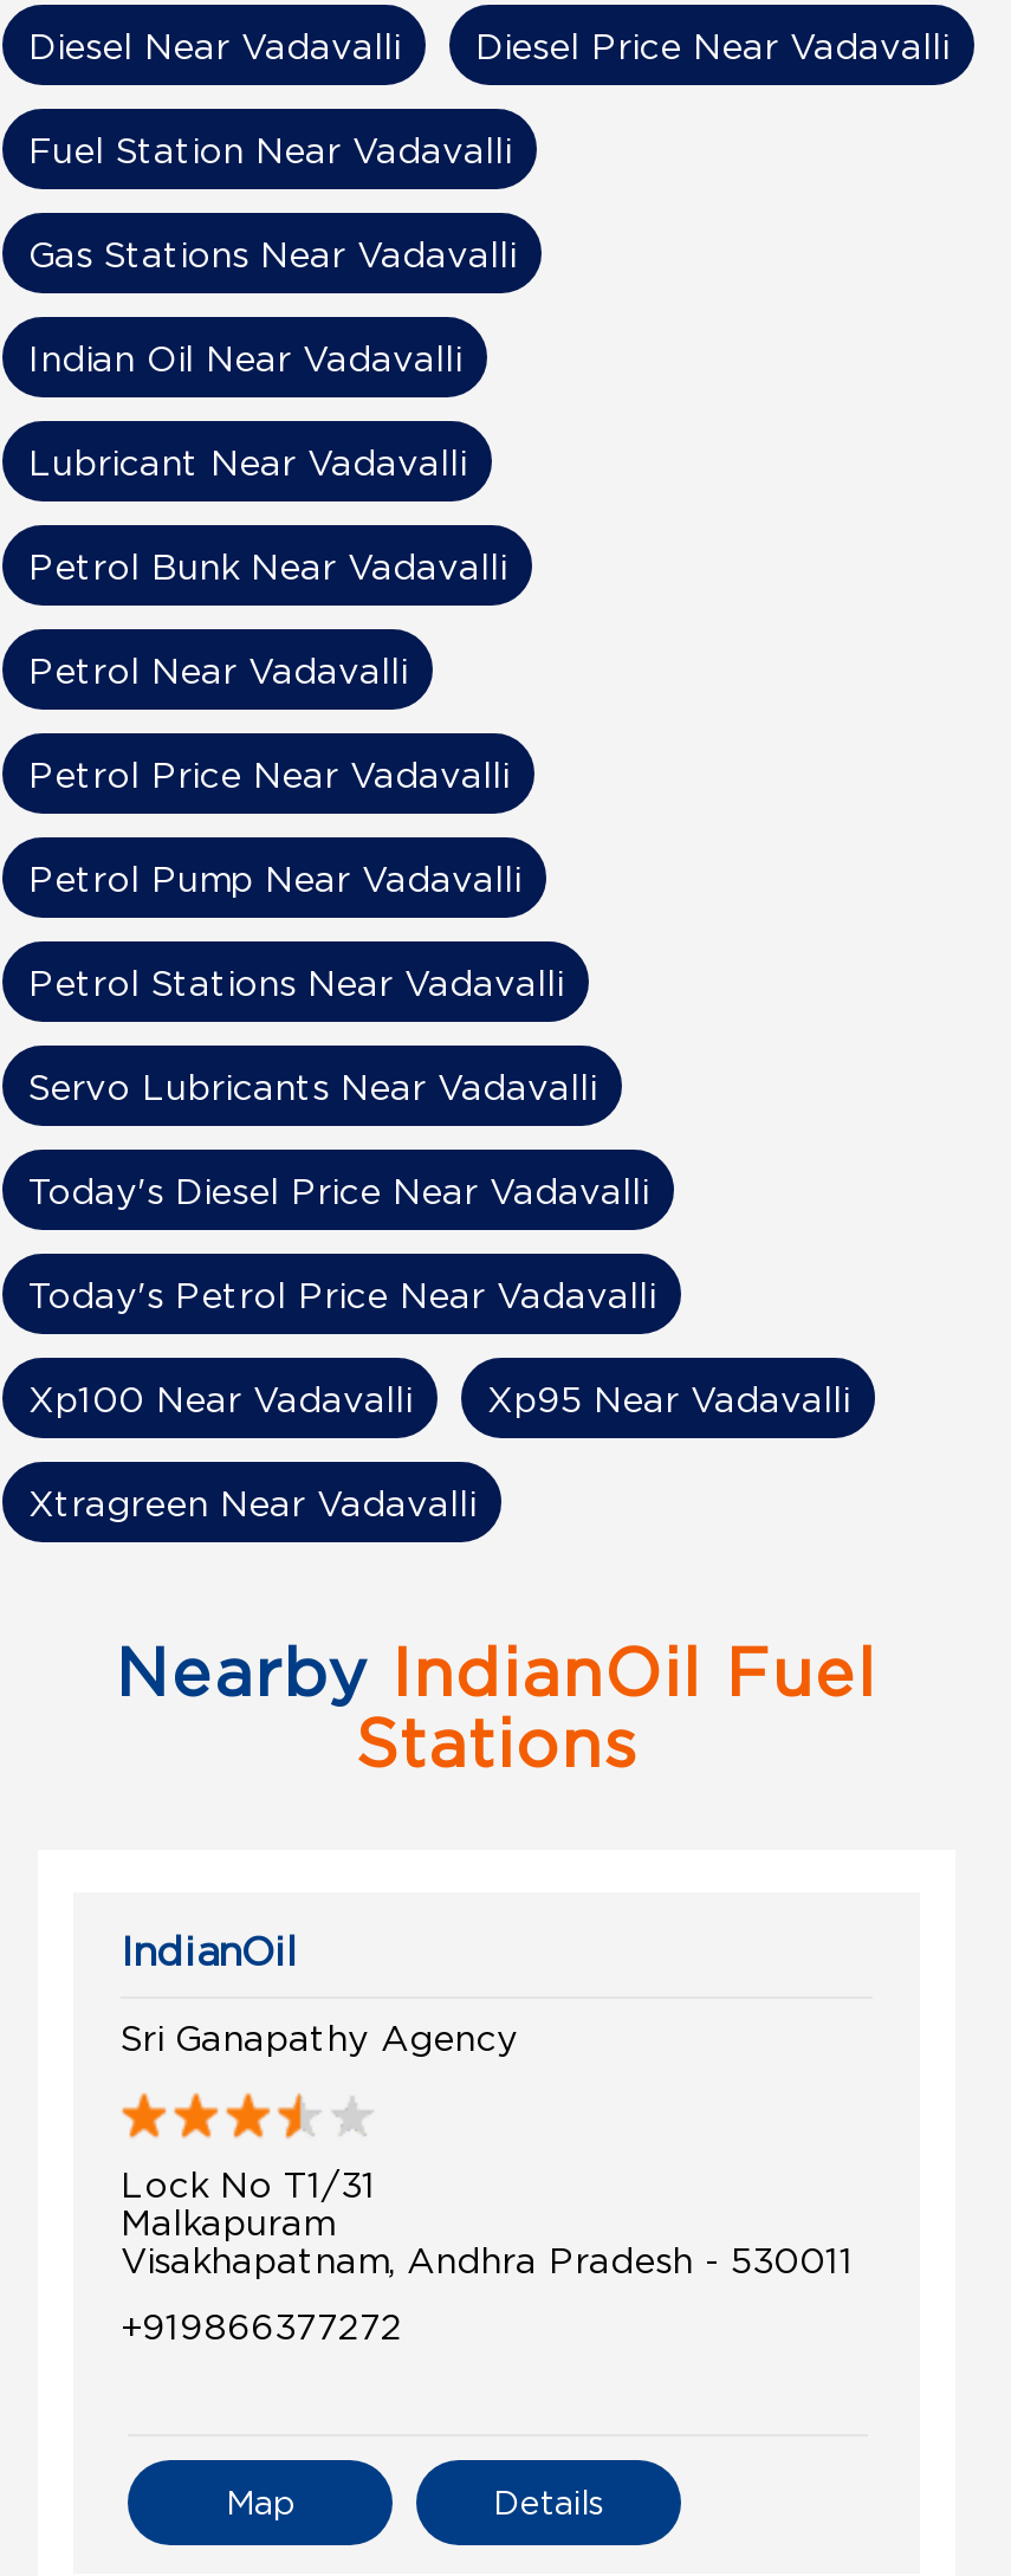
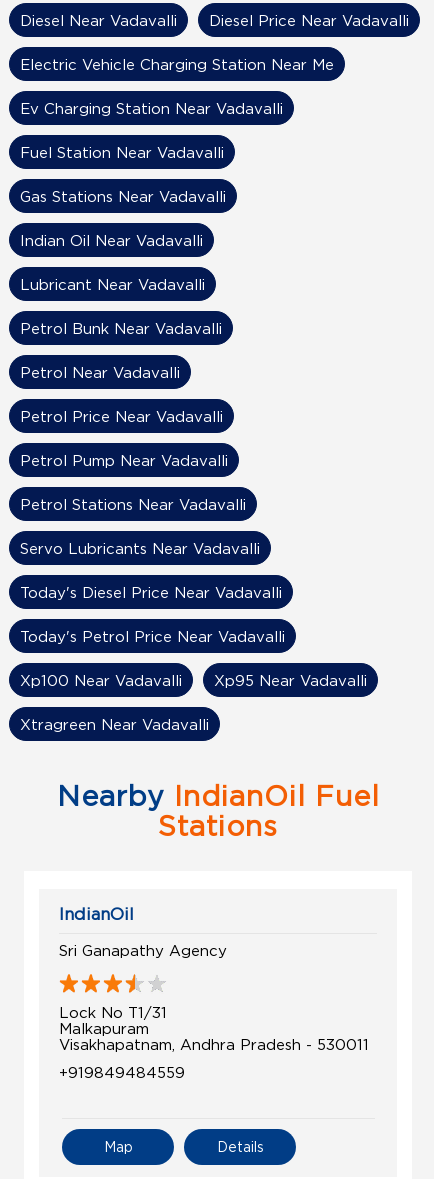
none -> [20,56,334,116] Electric Vehicle Charging Station Near Me | Ev Charging Station Near Vadavalli
[121,2306,402,2344] +919866377272 -> [59,1064,185,1080] +919849484559

